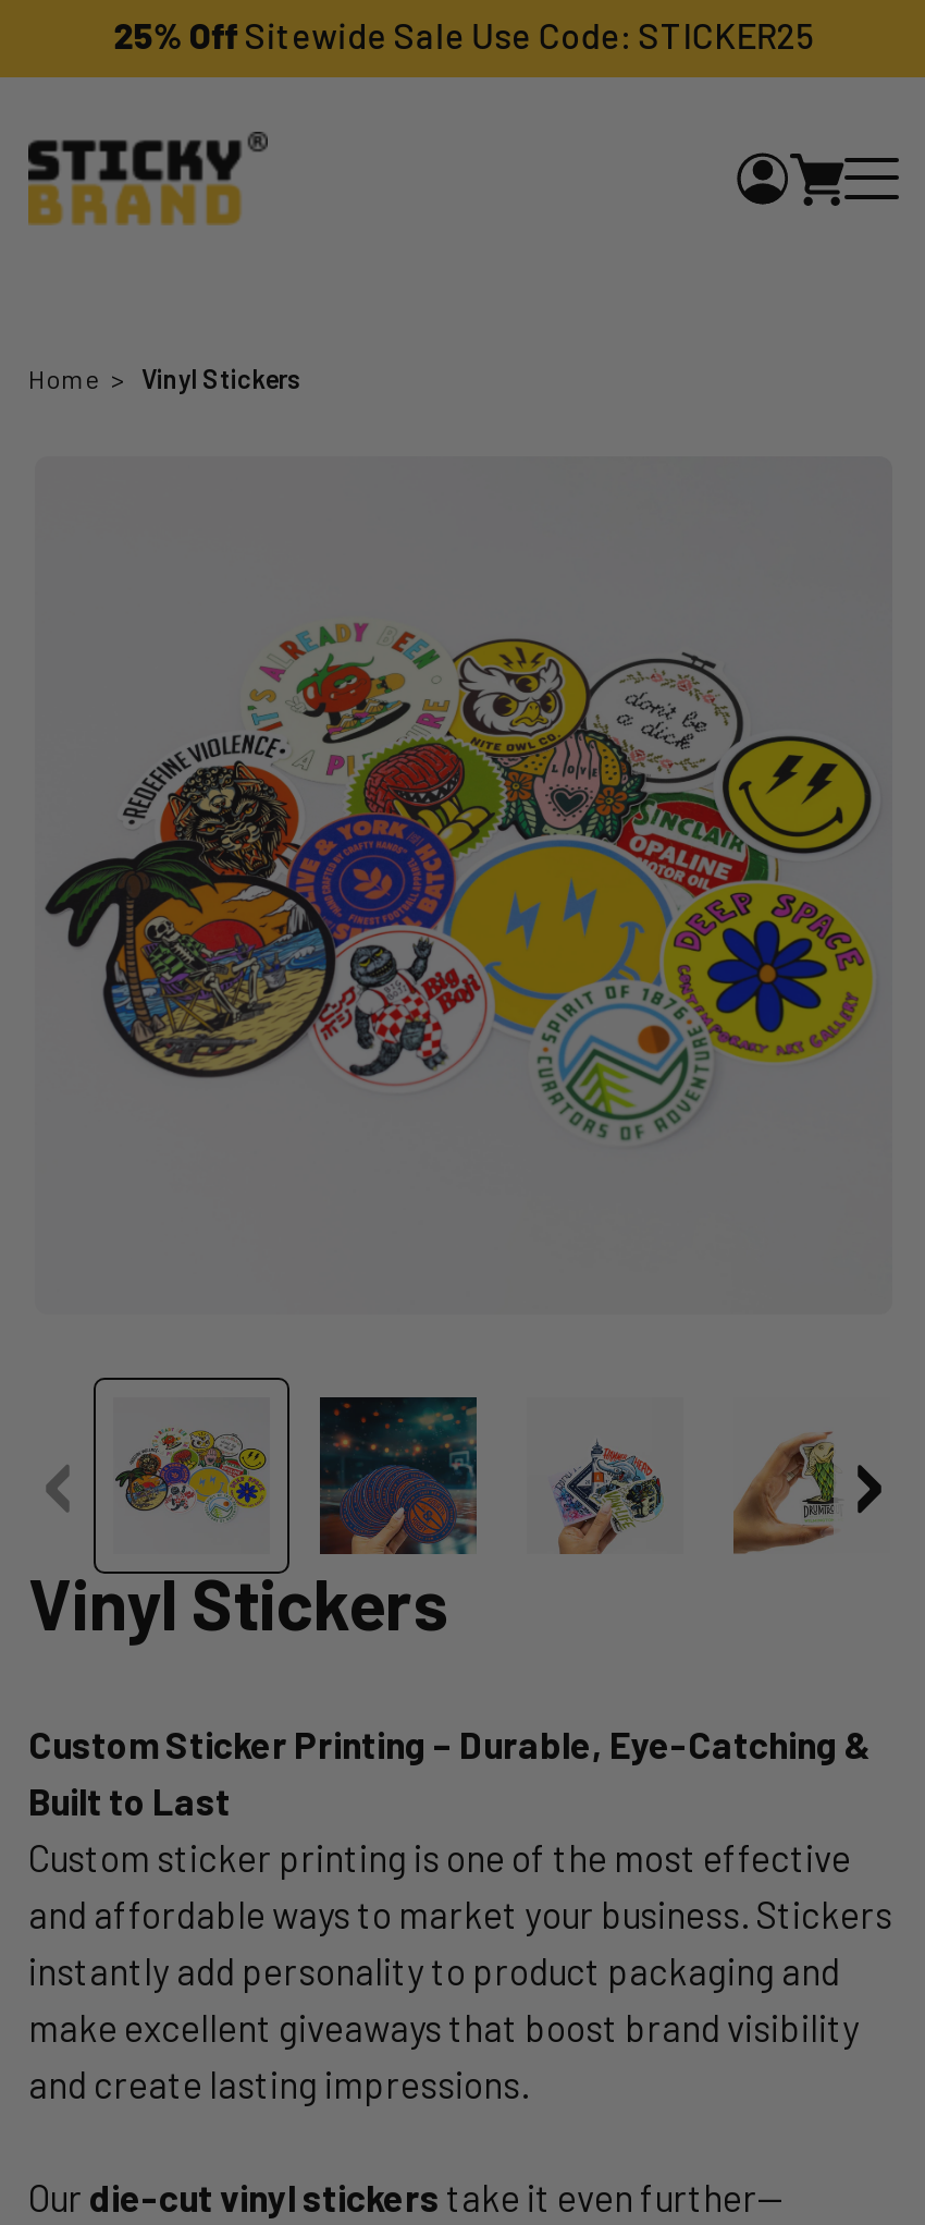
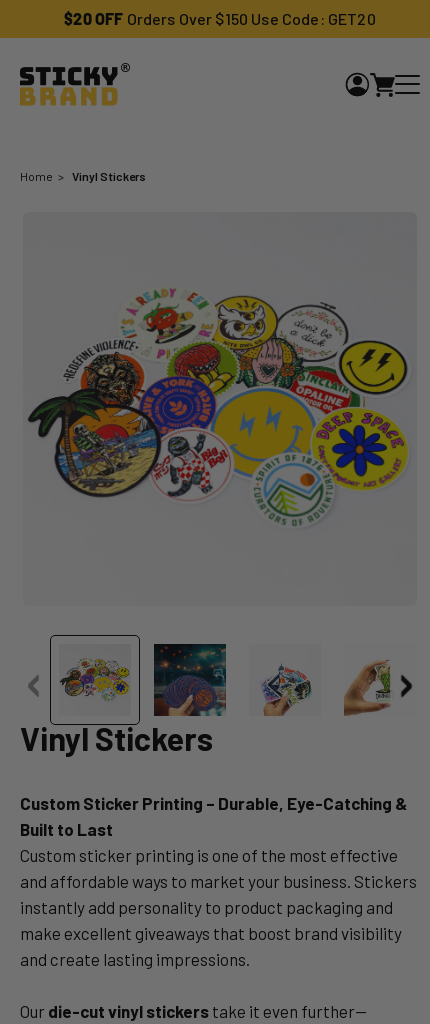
[114,14,814,56] 25% Off Sitewide Sale Use Code: STICKER25 -> [64,9,376,28] $20 OFF Orders Over $150 Use Code: GET20

